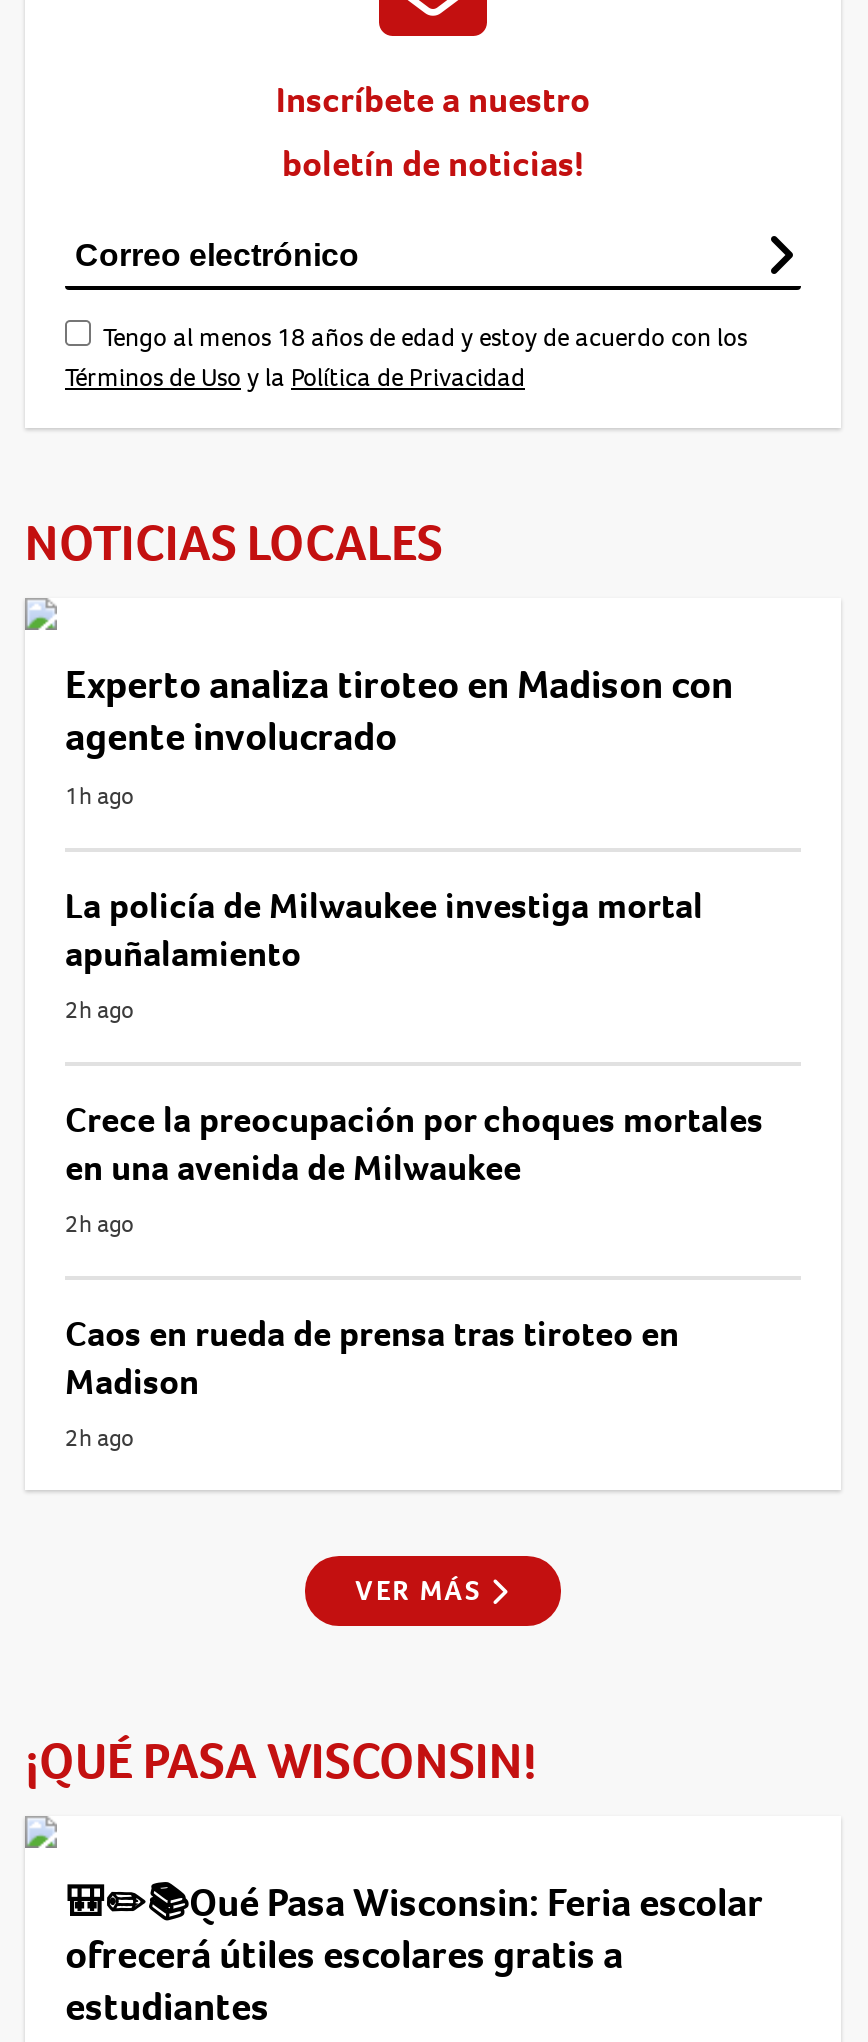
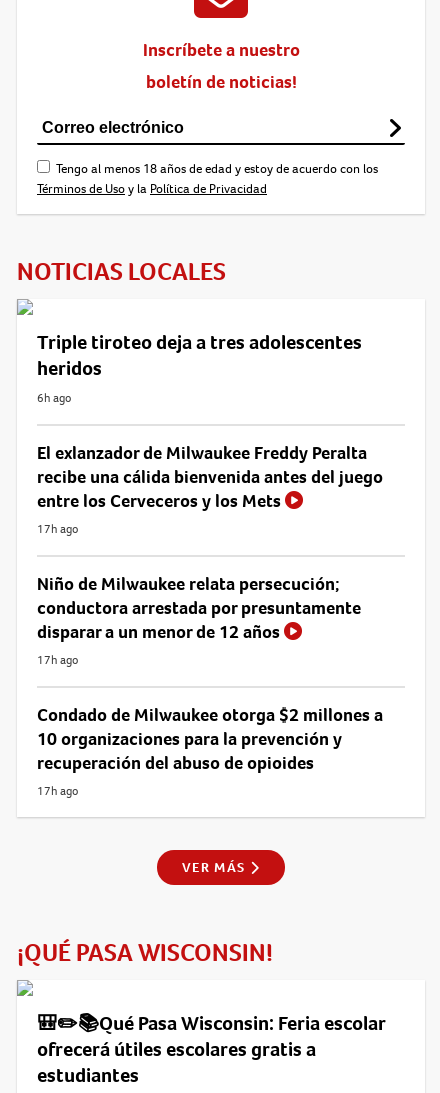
[65,658,733,812] Experto analiza tiroteo en Madison con | agente involucrado | 1h ago -> [37,329,362,406] Triple tiroteo deja a tres adolescentes | heridos | 6h ago
[65,882,703,1026] La policía de Milwaukee investiga mortal | apuñalamiento | 2h ago -> [37,441,383,537] El exlanzador de Milwaukee Freddy Peralta | recibe una cálida bienvenida antes del juego | entre los Cerveceros y los Mets | 17h ago
[65,1096,763,1240] Crece la preocupación por choques mortales | en una avenida de Milwaukee | 2h ago -> [37,572,361,668] Niño de Milwaukee relata persecución; | conductora arrestada por presuntamente | disparar a un menor de 12 años | 17h ago
[65,1310,679,1454] Caos en rueda de prensa tras tiroteo en | Madison | 2h ago -> [37,703,383,799] Condado de Milwaukee otorga $2 millones a | 10 organizaciones para la prevención y | recuperación del abuso de opioides | 17h ago

